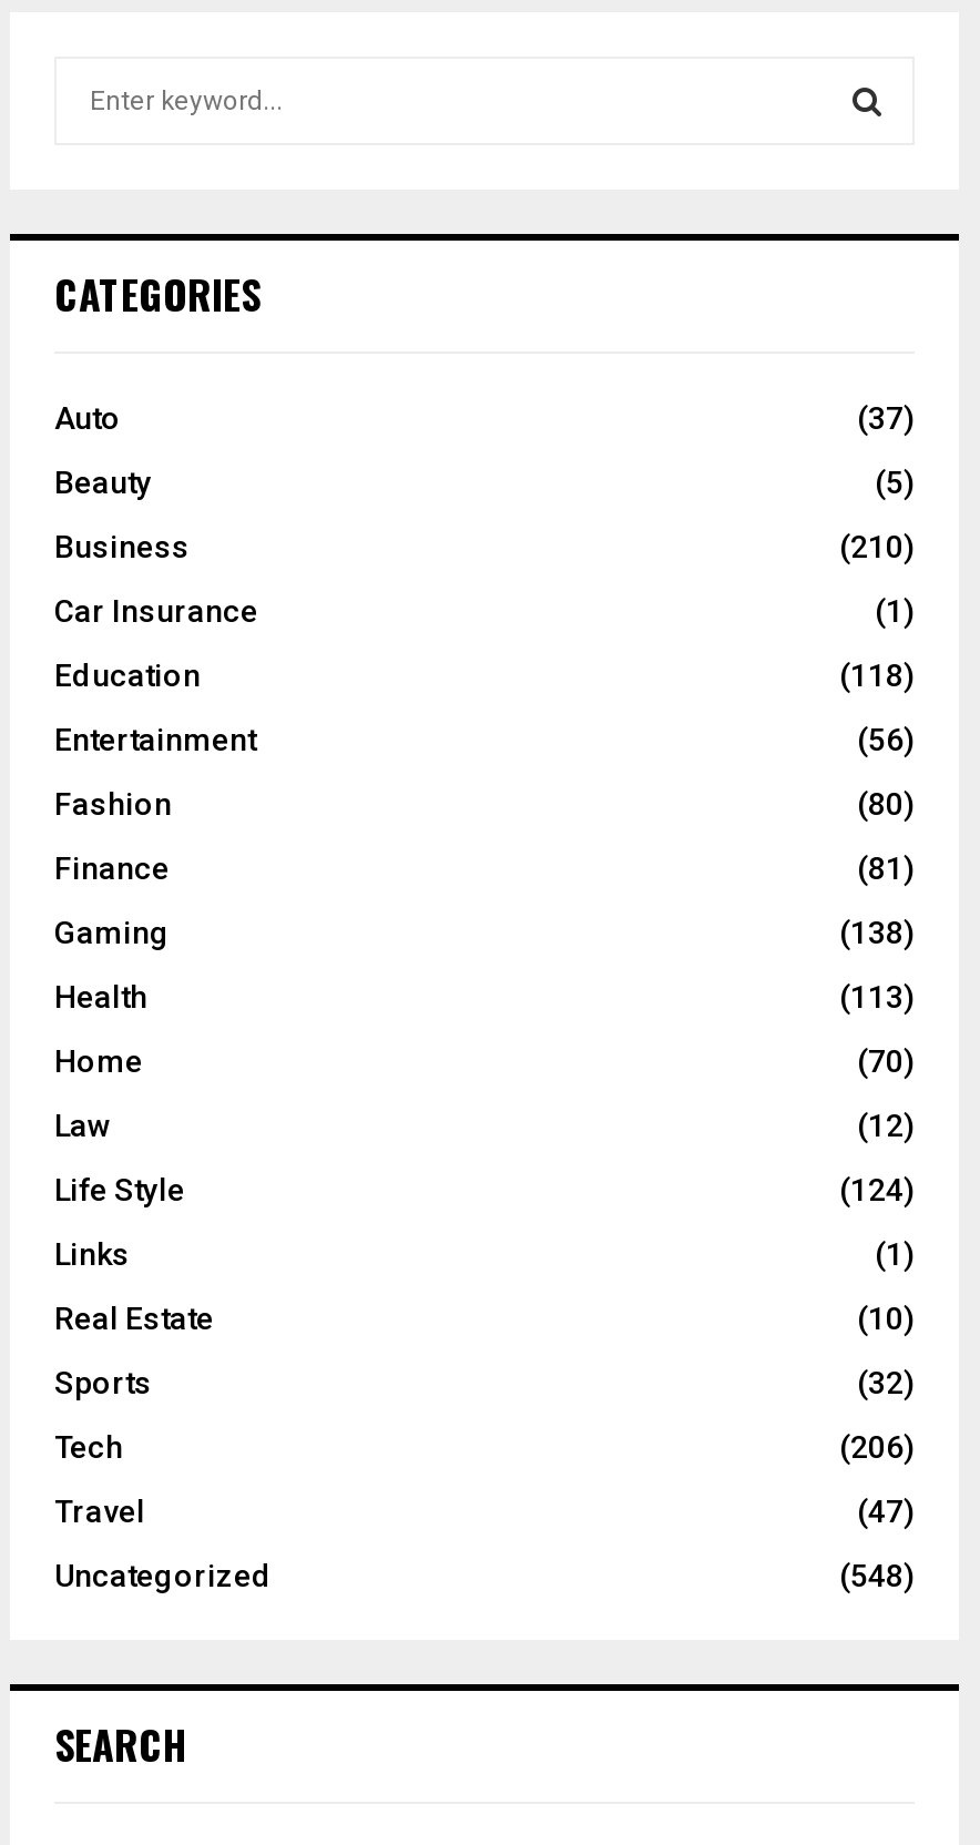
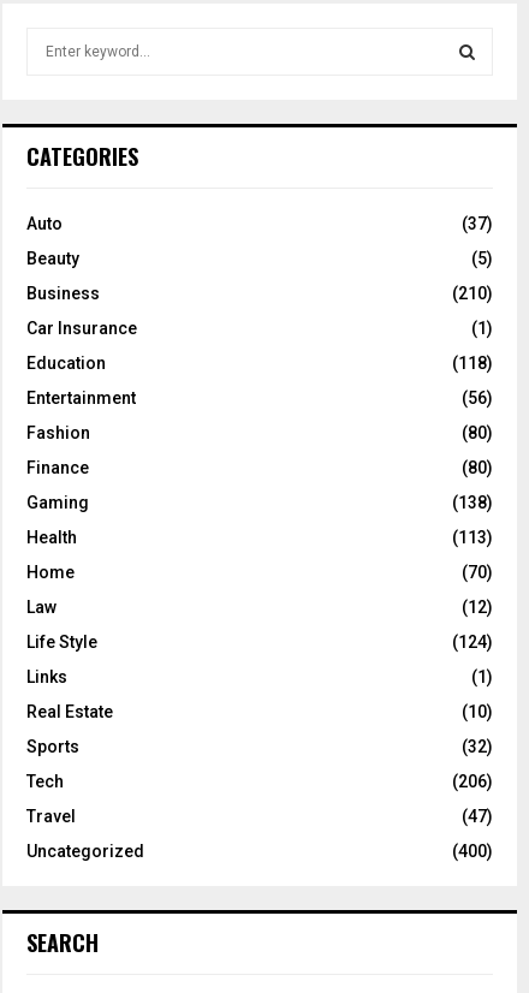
[857,851,915,886] (81) -> [462,458,493,478] (80)
[839,1558,915,1594] (548) -> [452,842,493,861] (400)

